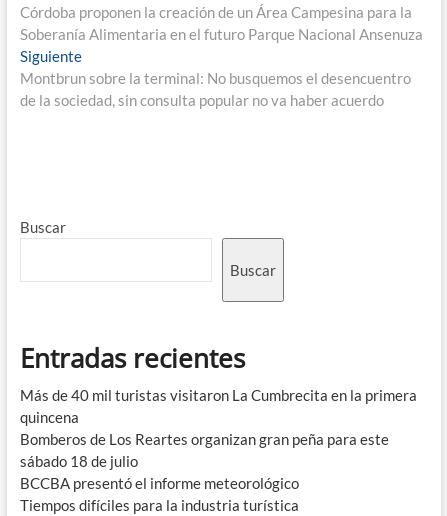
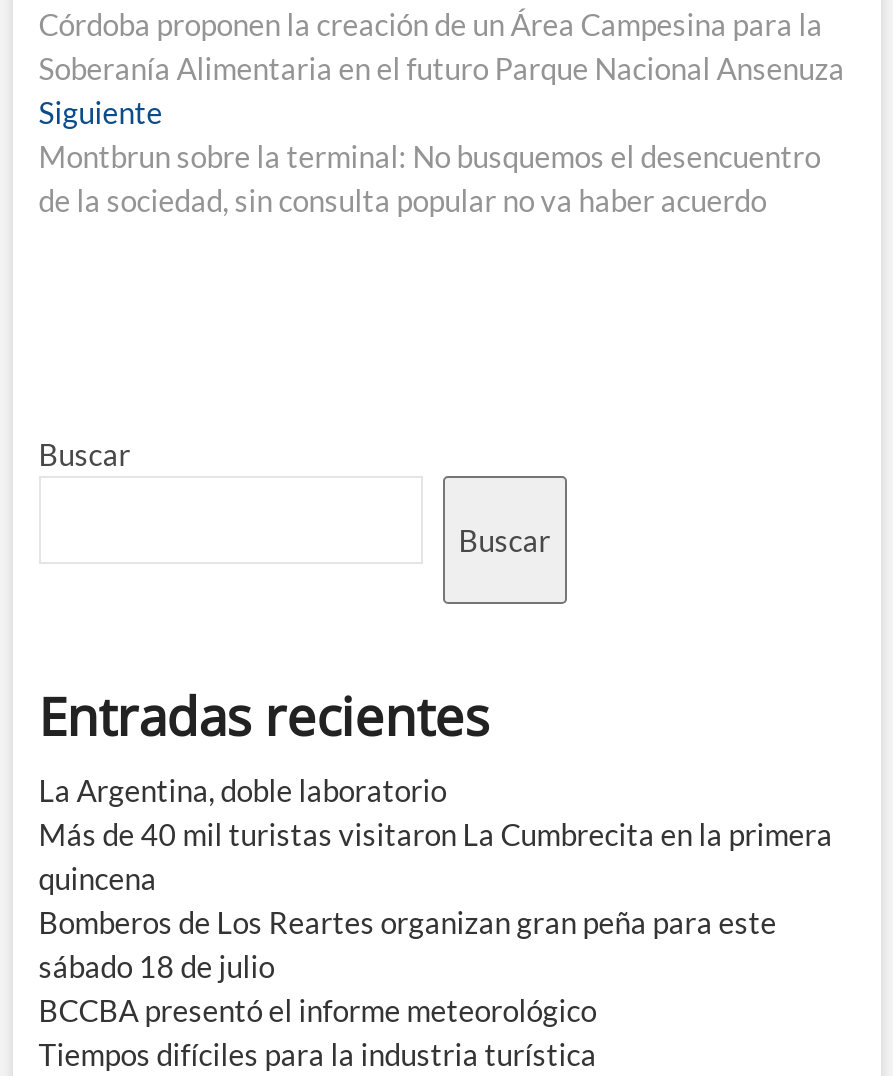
none -> [39,772,447,808] La Argentina, doble laboratorio

